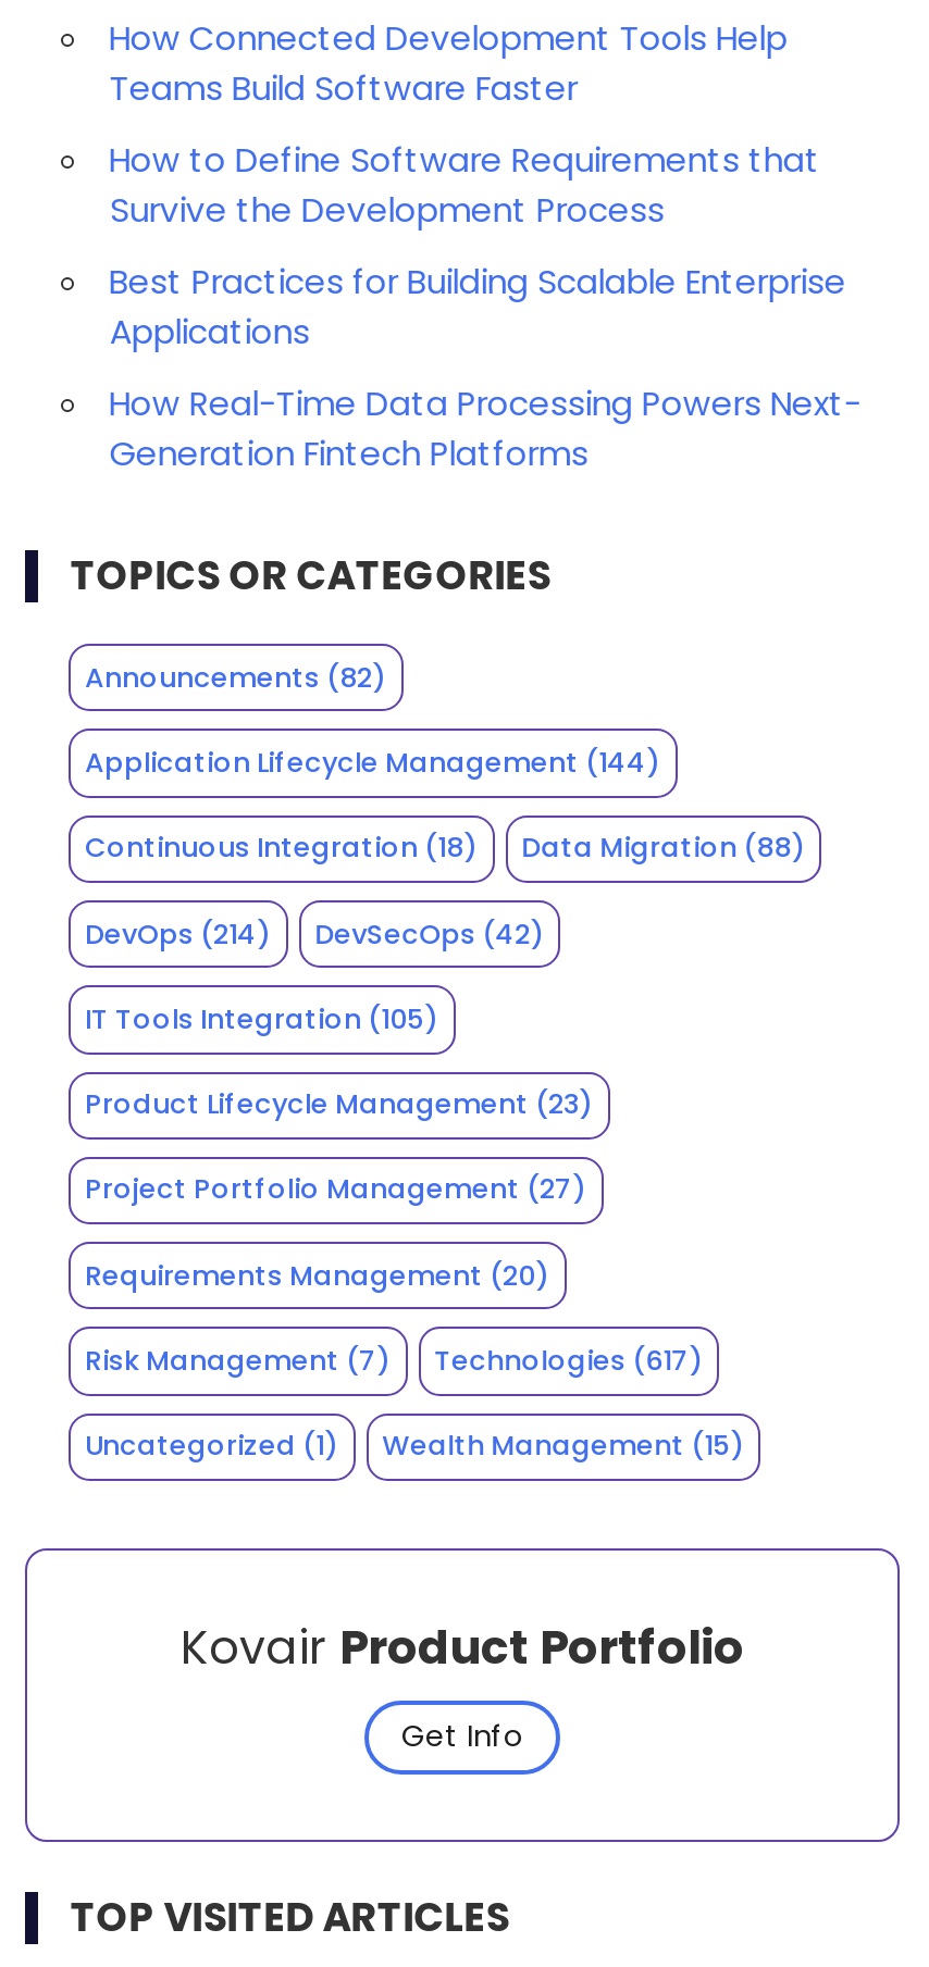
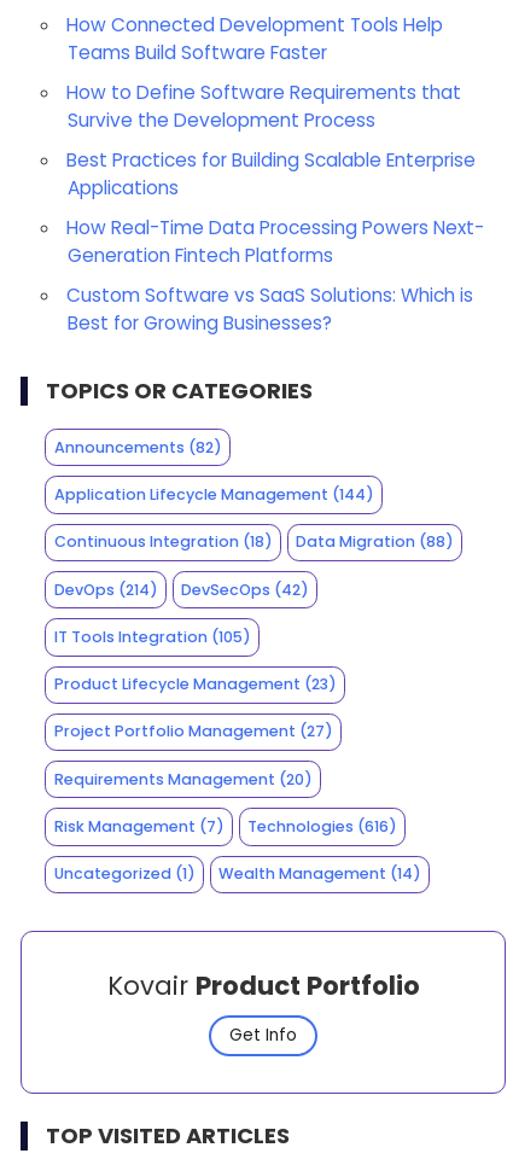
none -> [67,282,474,335] Custom Software vs SaaS Solutions: Which is | Best for Growing Businesses?
[434,1342,704,1379] Technologies (617) -> [248,816,397,837] Technologies (616)
[382,1427,745,1464] Wealth Management (15) -> [219,863,421,884] Wealth Management (14)

